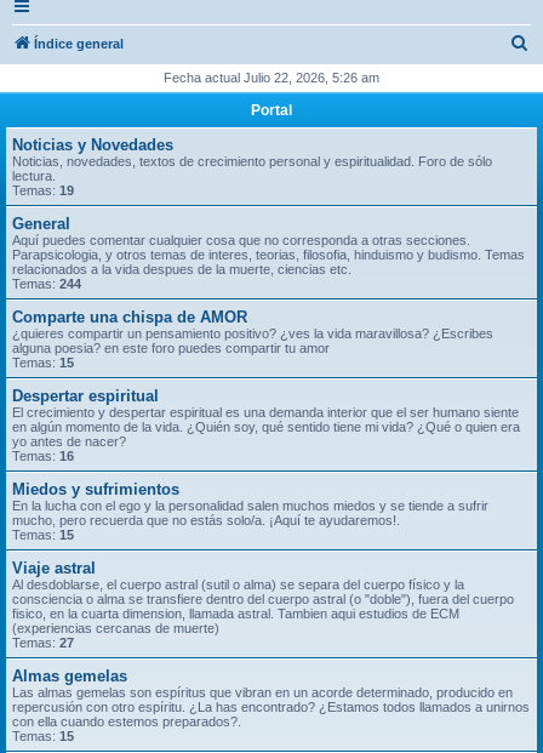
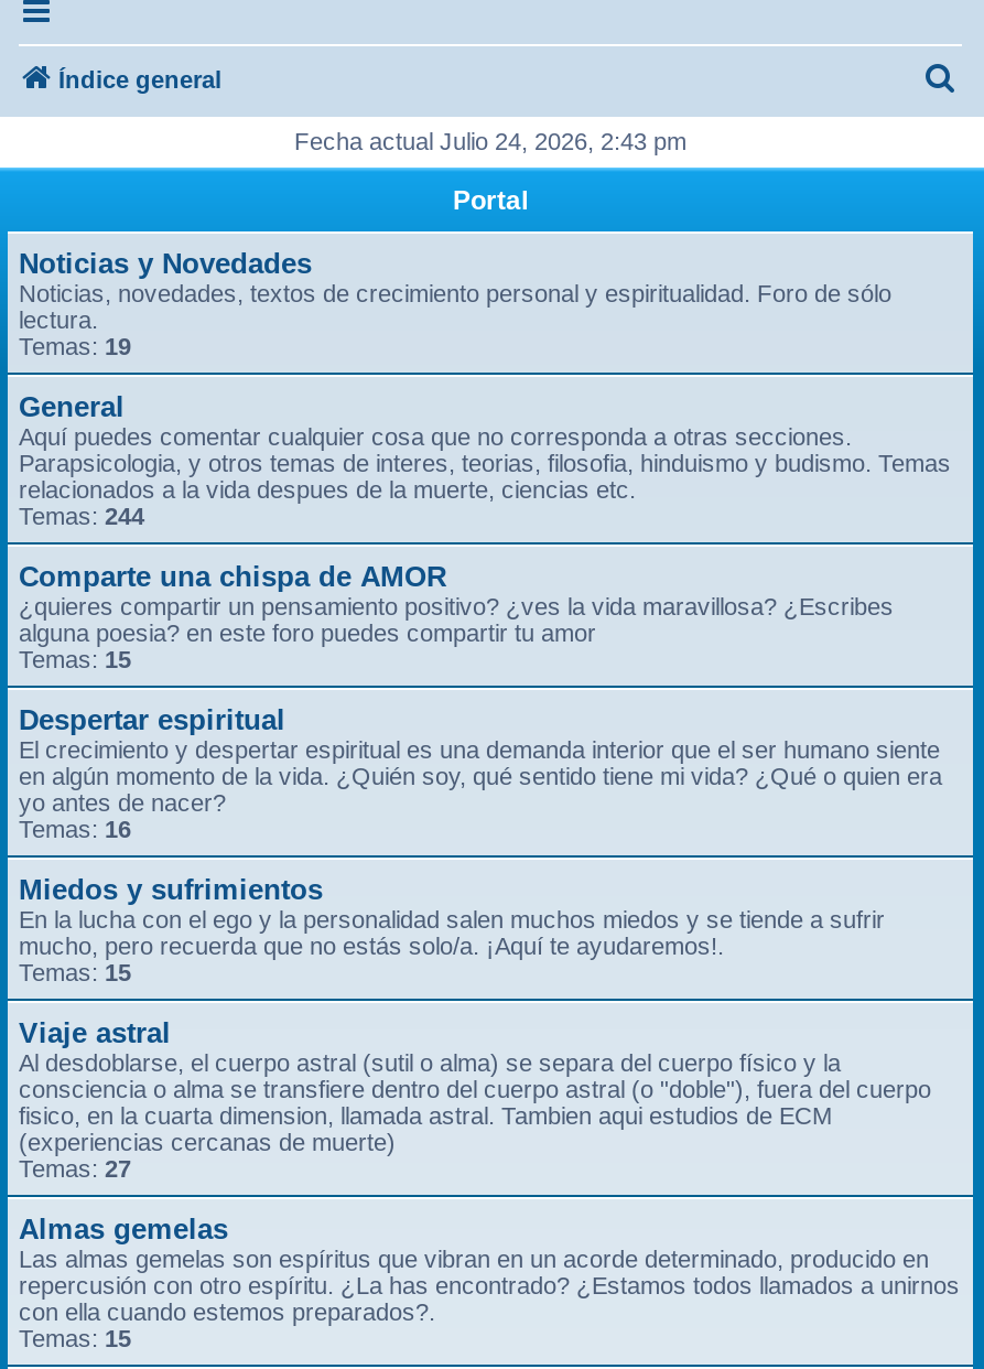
[164,70,379,85] Fecha actual Julio 22, 2026, 5:26 am -> [294,128,686,154] Fecha actual Julio 24, 2026, 2:43 pm

